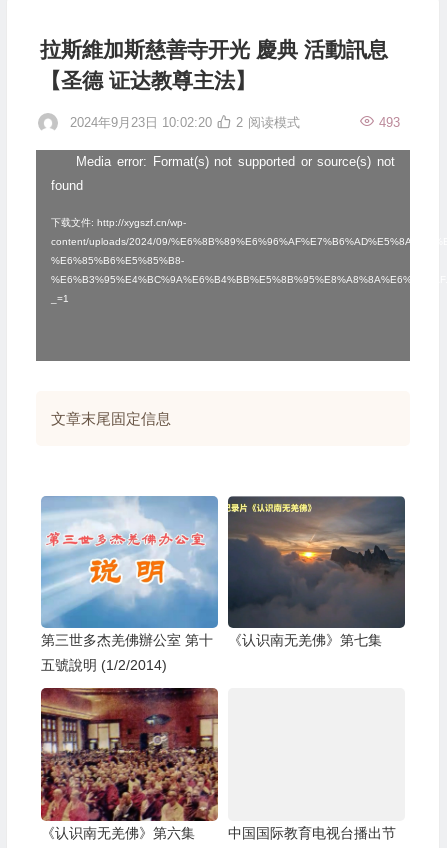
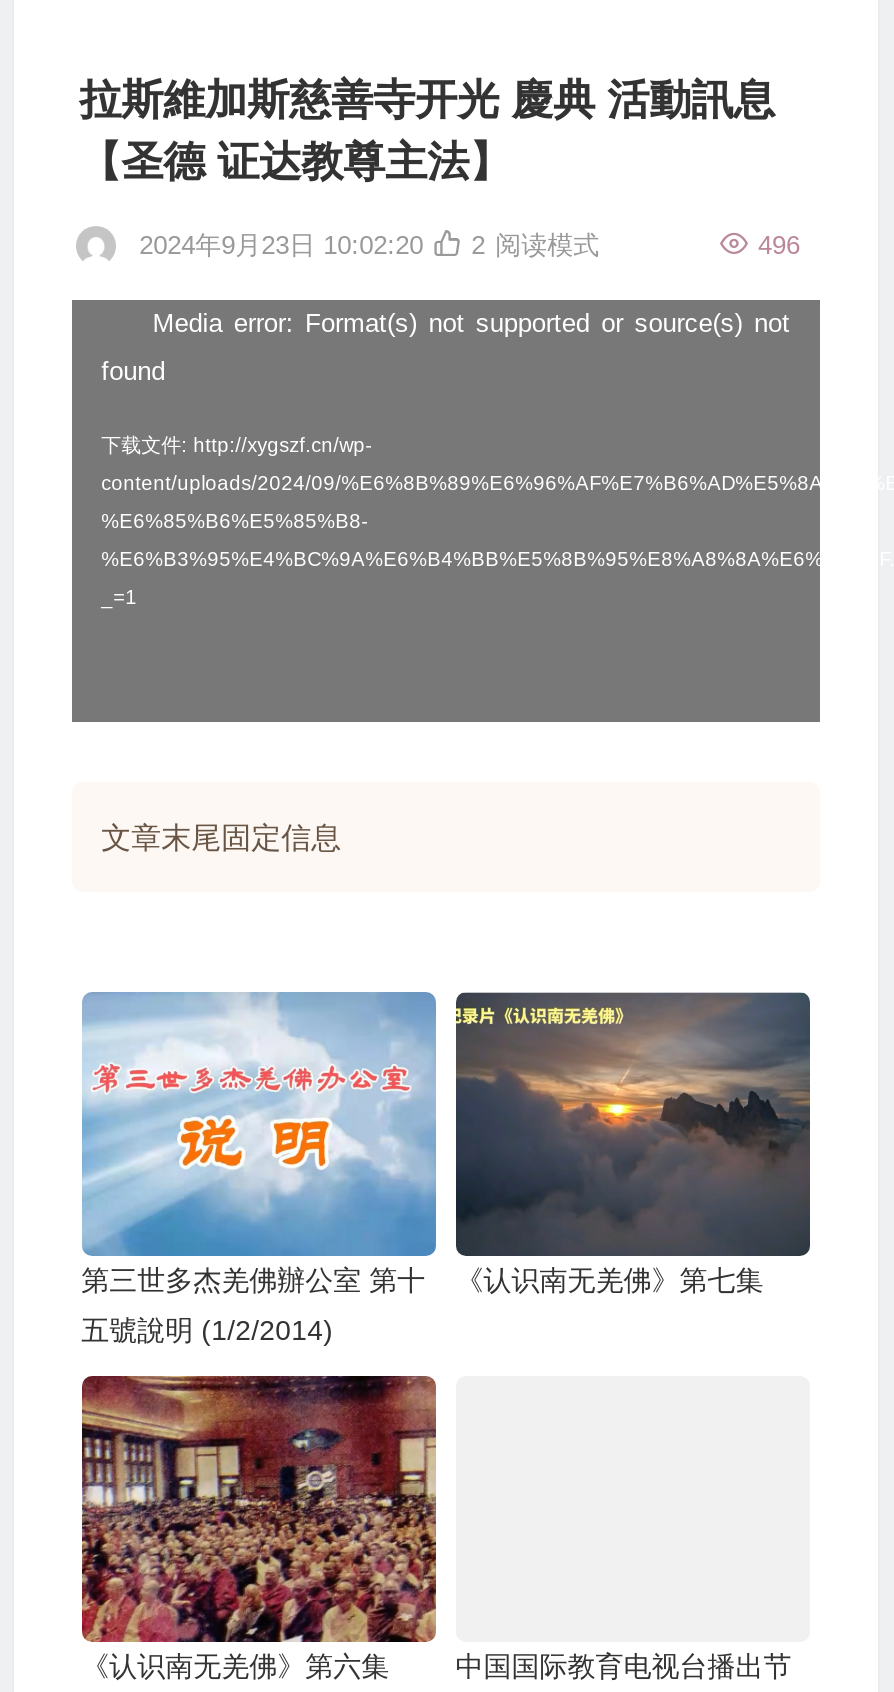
[379,115,400,130] 493 -> [758,230,800,260] 496

